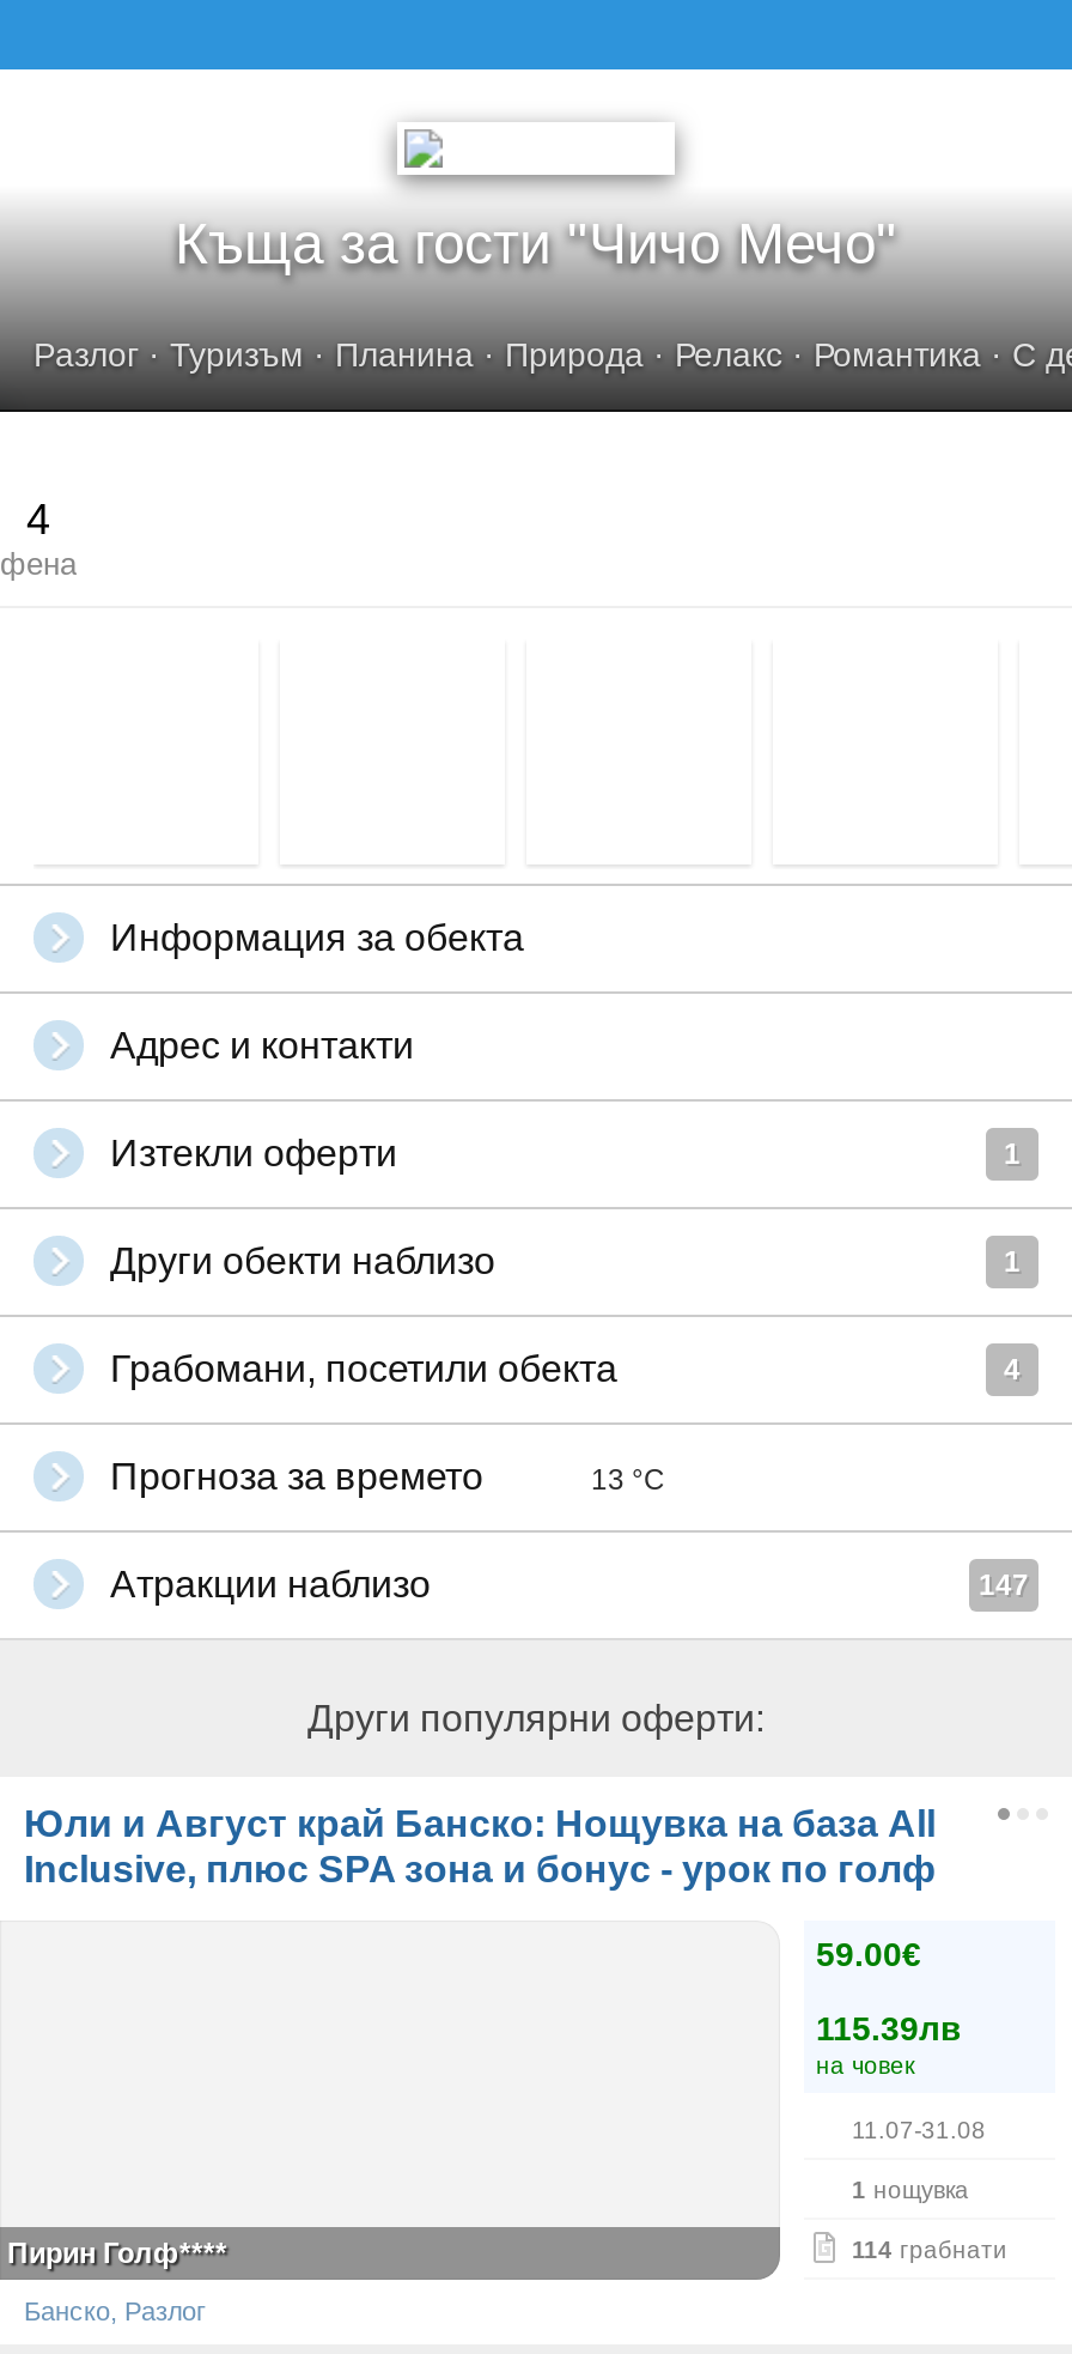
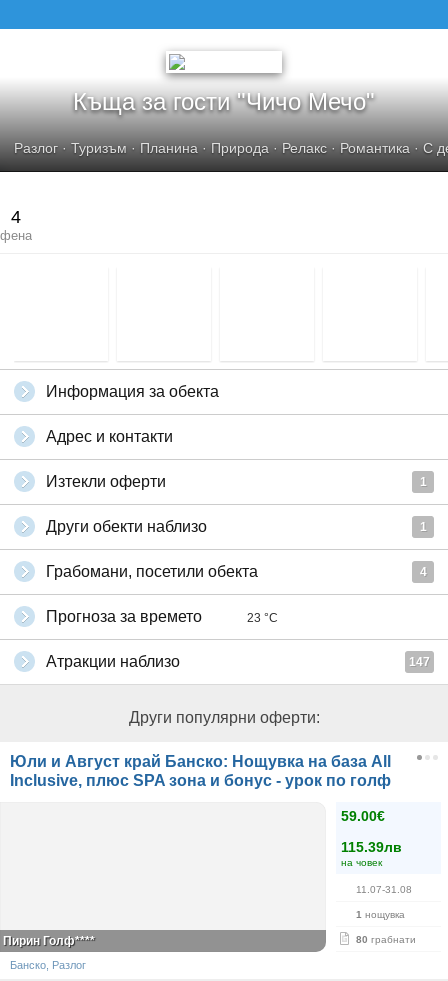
[591,1463,665,1497] 13 °C -> [247,611,278,625] 23 °C
[852,2237,1007,2263] 114 грабнати -> [356,934,416,945] 80 грабнати

